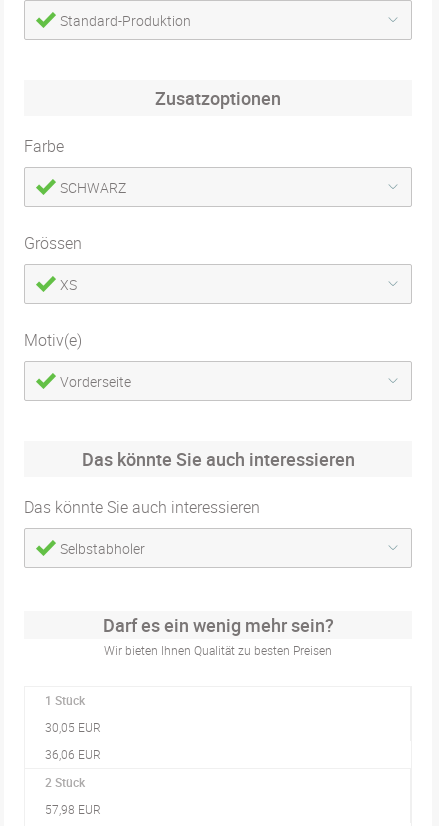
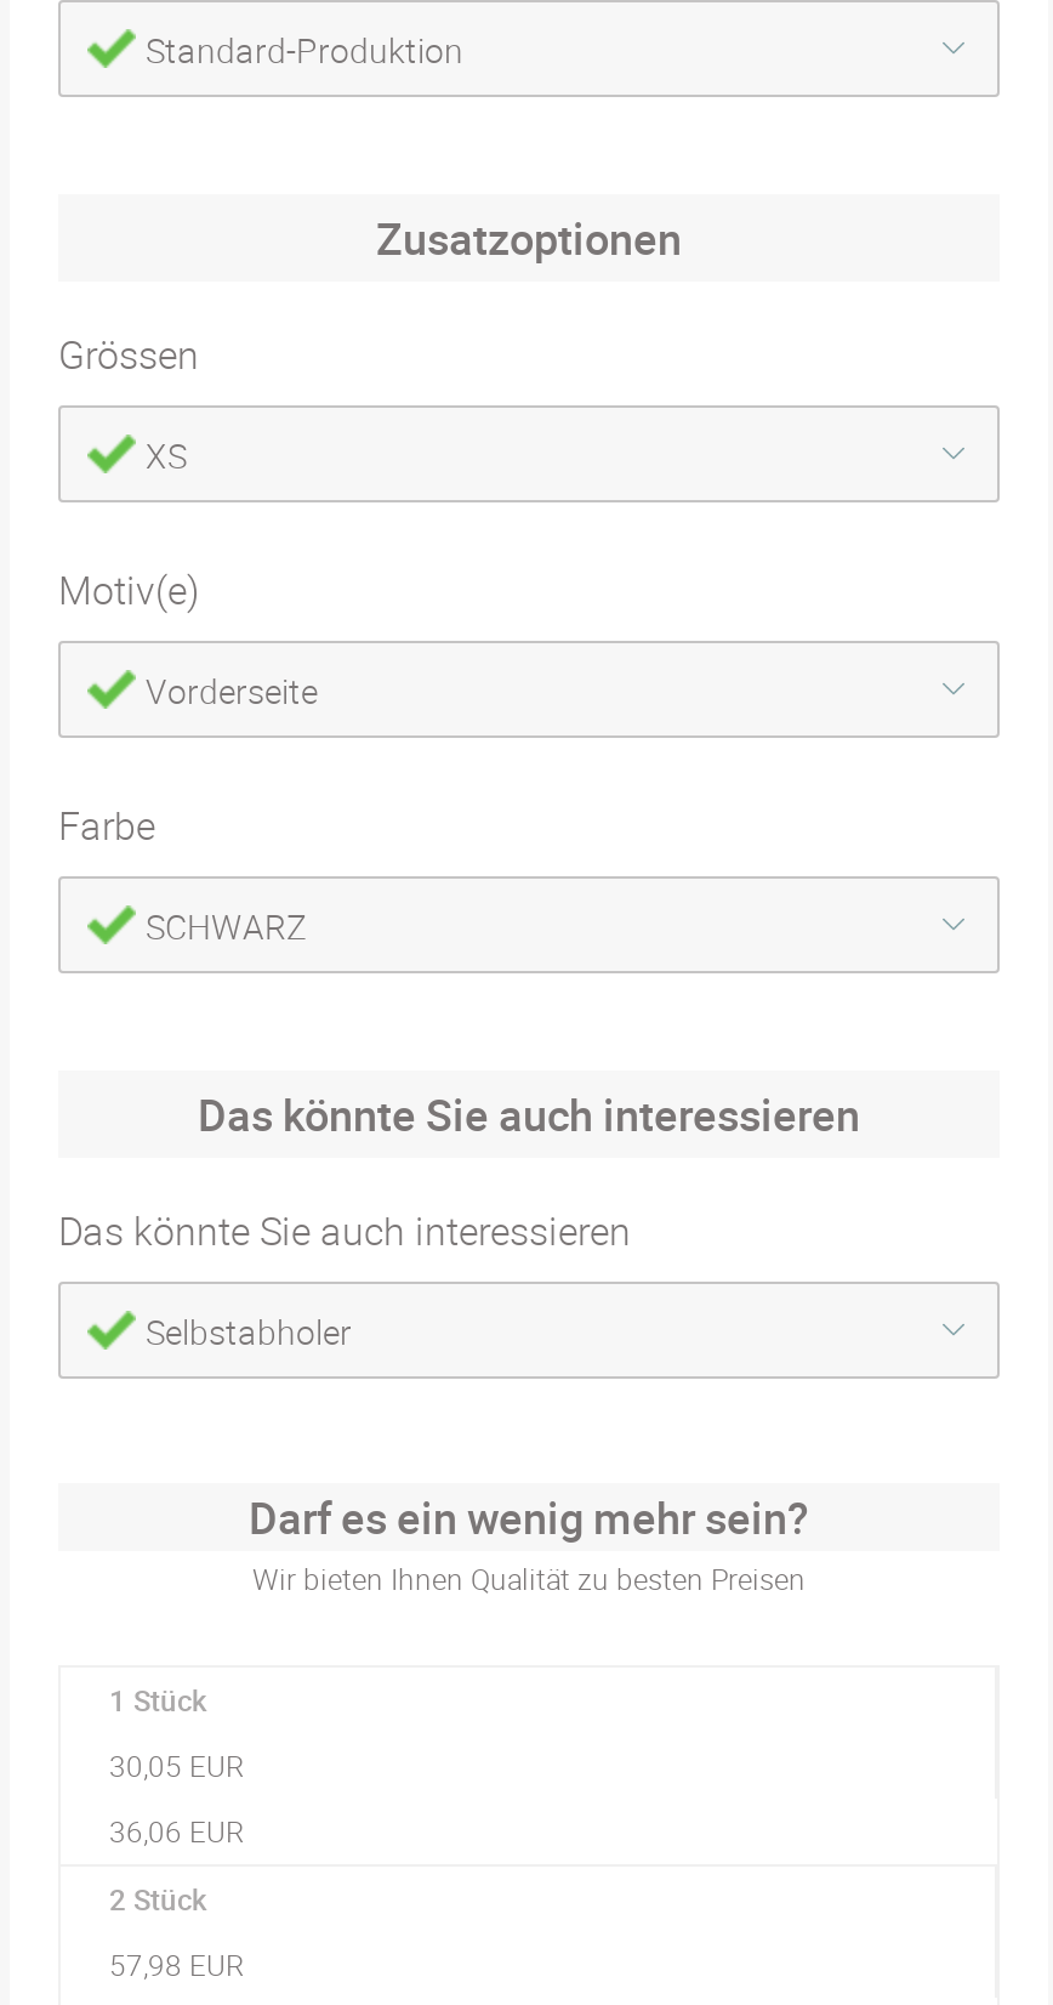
moved [24,135,126,197] -> [58,800,306,950]: Farbe | SCHWARZ
moved [24,232,131,391] -> [58,329,318,715]: Grössen | XS | Motiv(e) | Vorderseite

